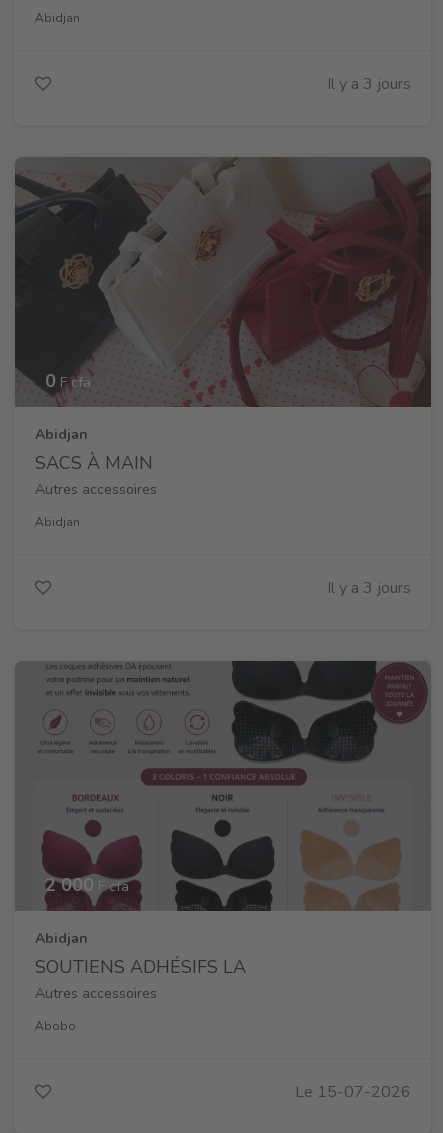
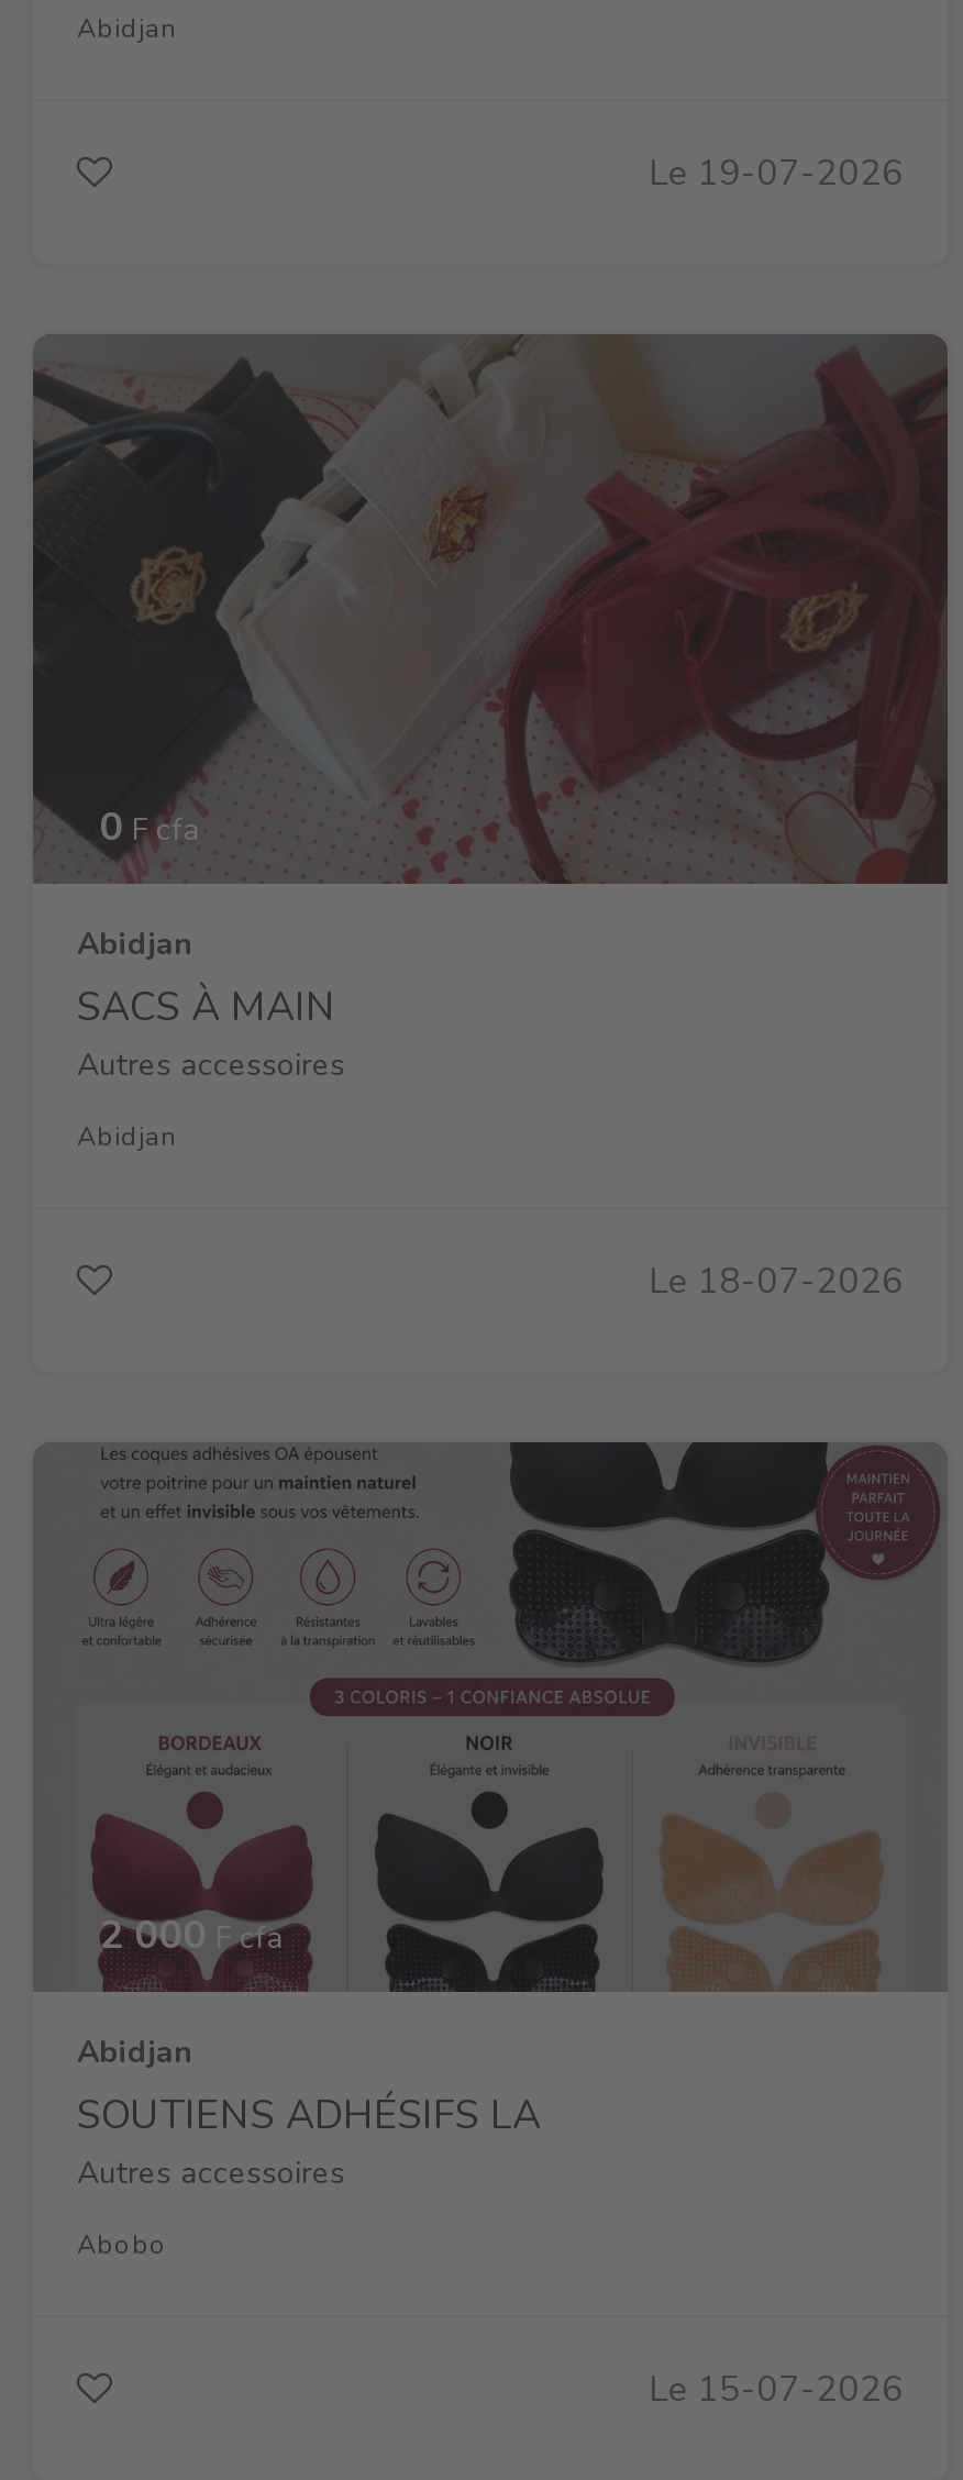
[327,73,411,95] Il y a 3 jours -> [649,149,904,197] Le 19-07-2026
[327,577,411,599] Il y a 3 jours -> [649,1257,904,1305] Le 18-07-2026

